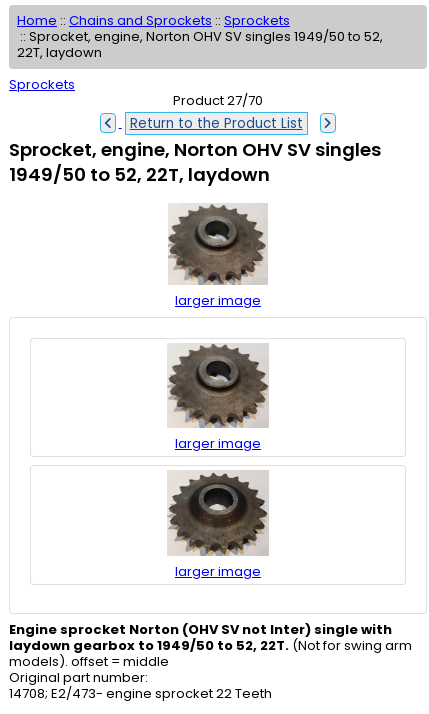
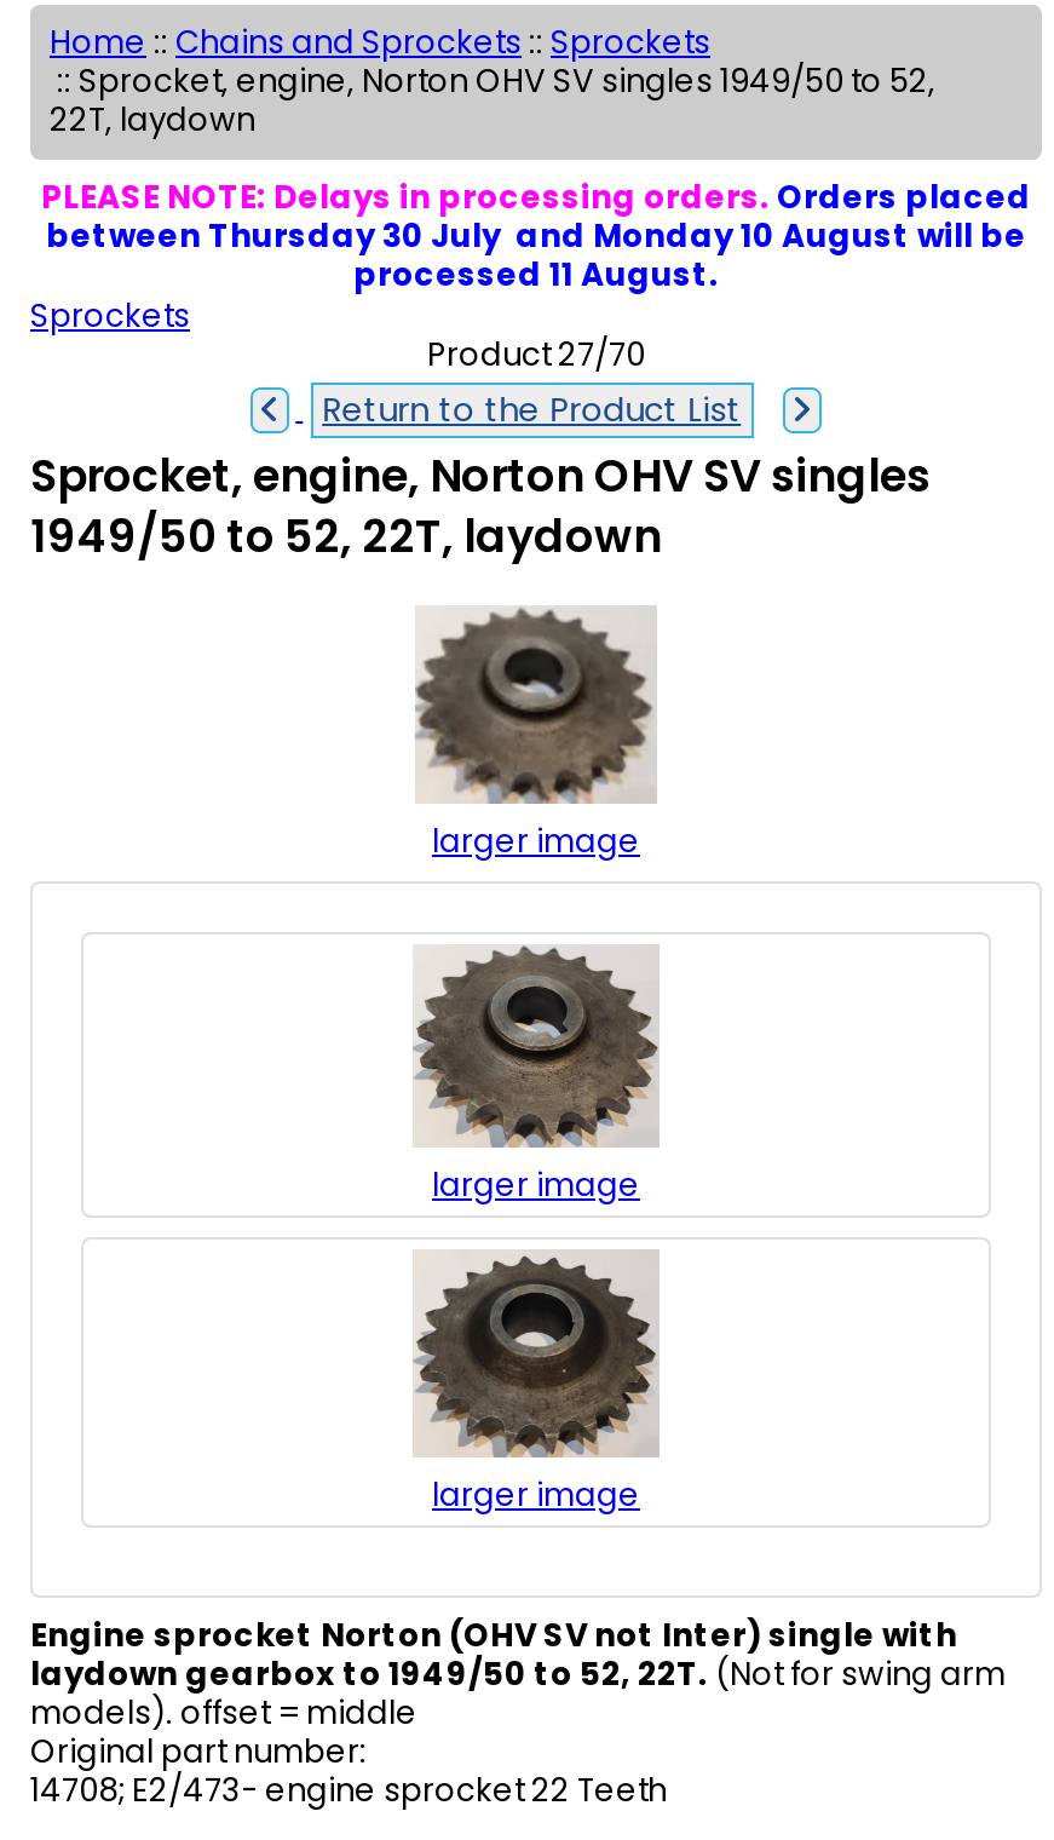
none -> [41,174,1031,298] PLEASE NOTE: Delays in processing orders. Orders placed | between Thursday 30 July and Monday 10 August will be | processed 11 August.

